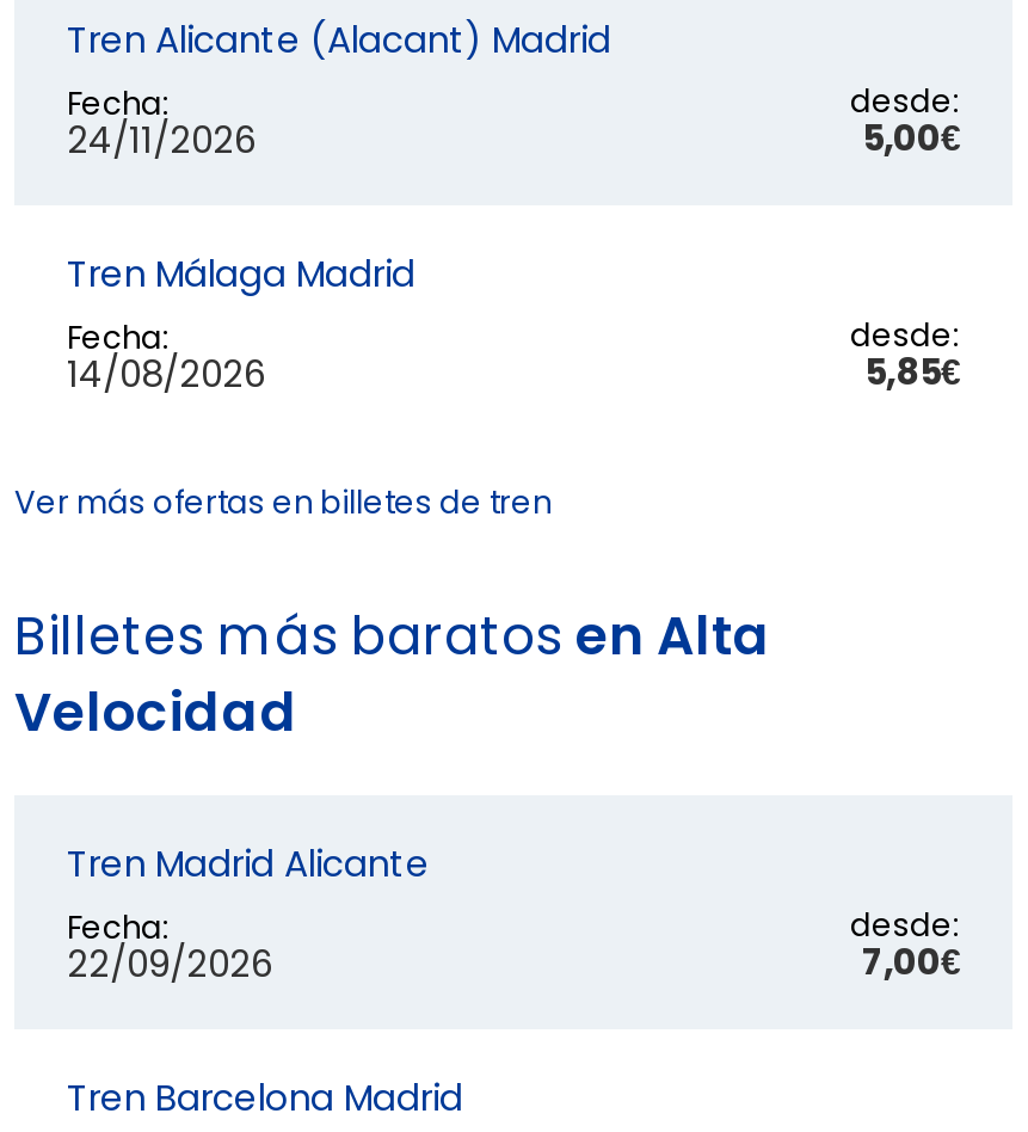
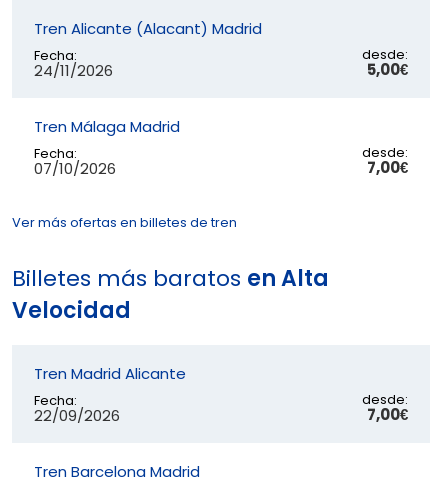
[67,348,265,398] 14/08/2026 -> [34,158,116,179] 07/10/2026
[864,347,960,397] 5,85€ -> [367,157,408,178] 7,00€

